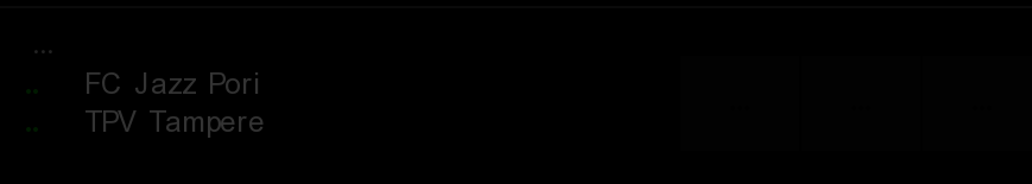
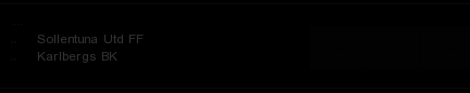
[84,63,260,108] FC Jazz Pori -> [37,29,144,50] Sollentuna Utd FF
[84,101,265,146] TPV Tampere -> [37,46,117,67] Karlbergs BK

